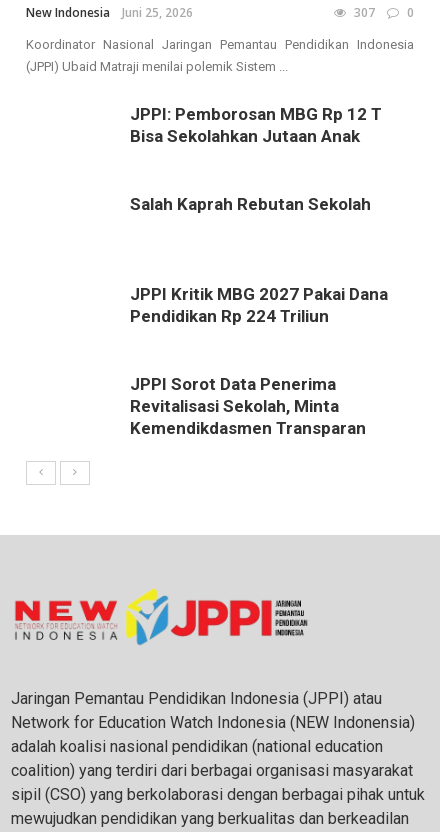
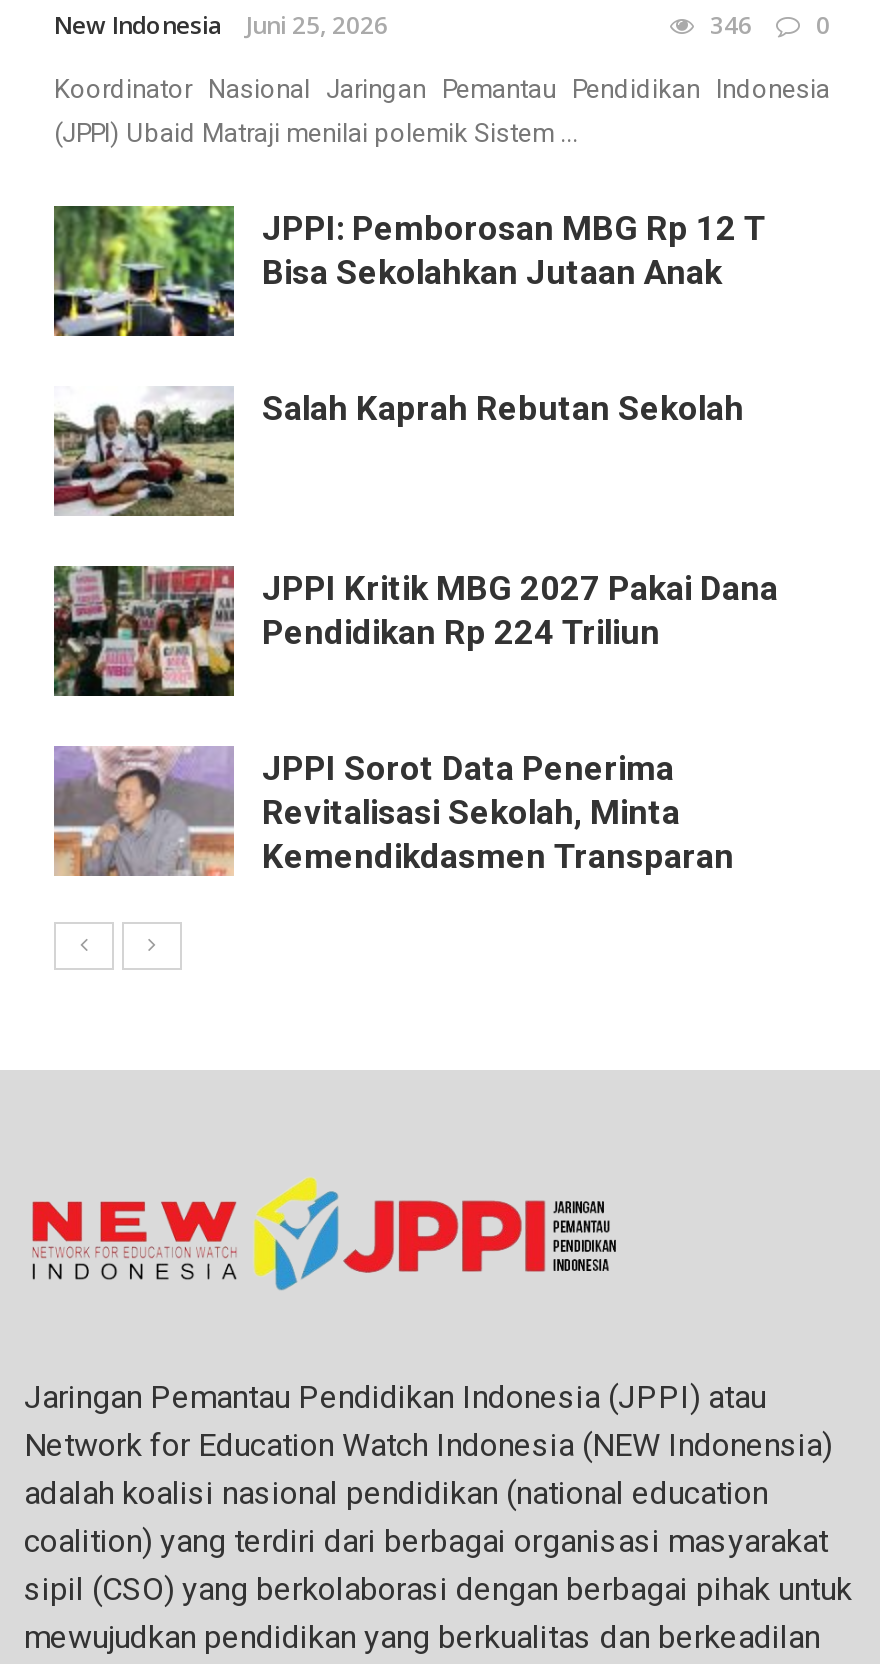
[354,4,414,21] 307 0 -> [710,9,830,43] 346 0
none -> [52,204,236,338] [image]
none -> [52,386,236,518] [image]
none -> [52,564,236,698] [image]
none -> [52,744,236,878] [image]

